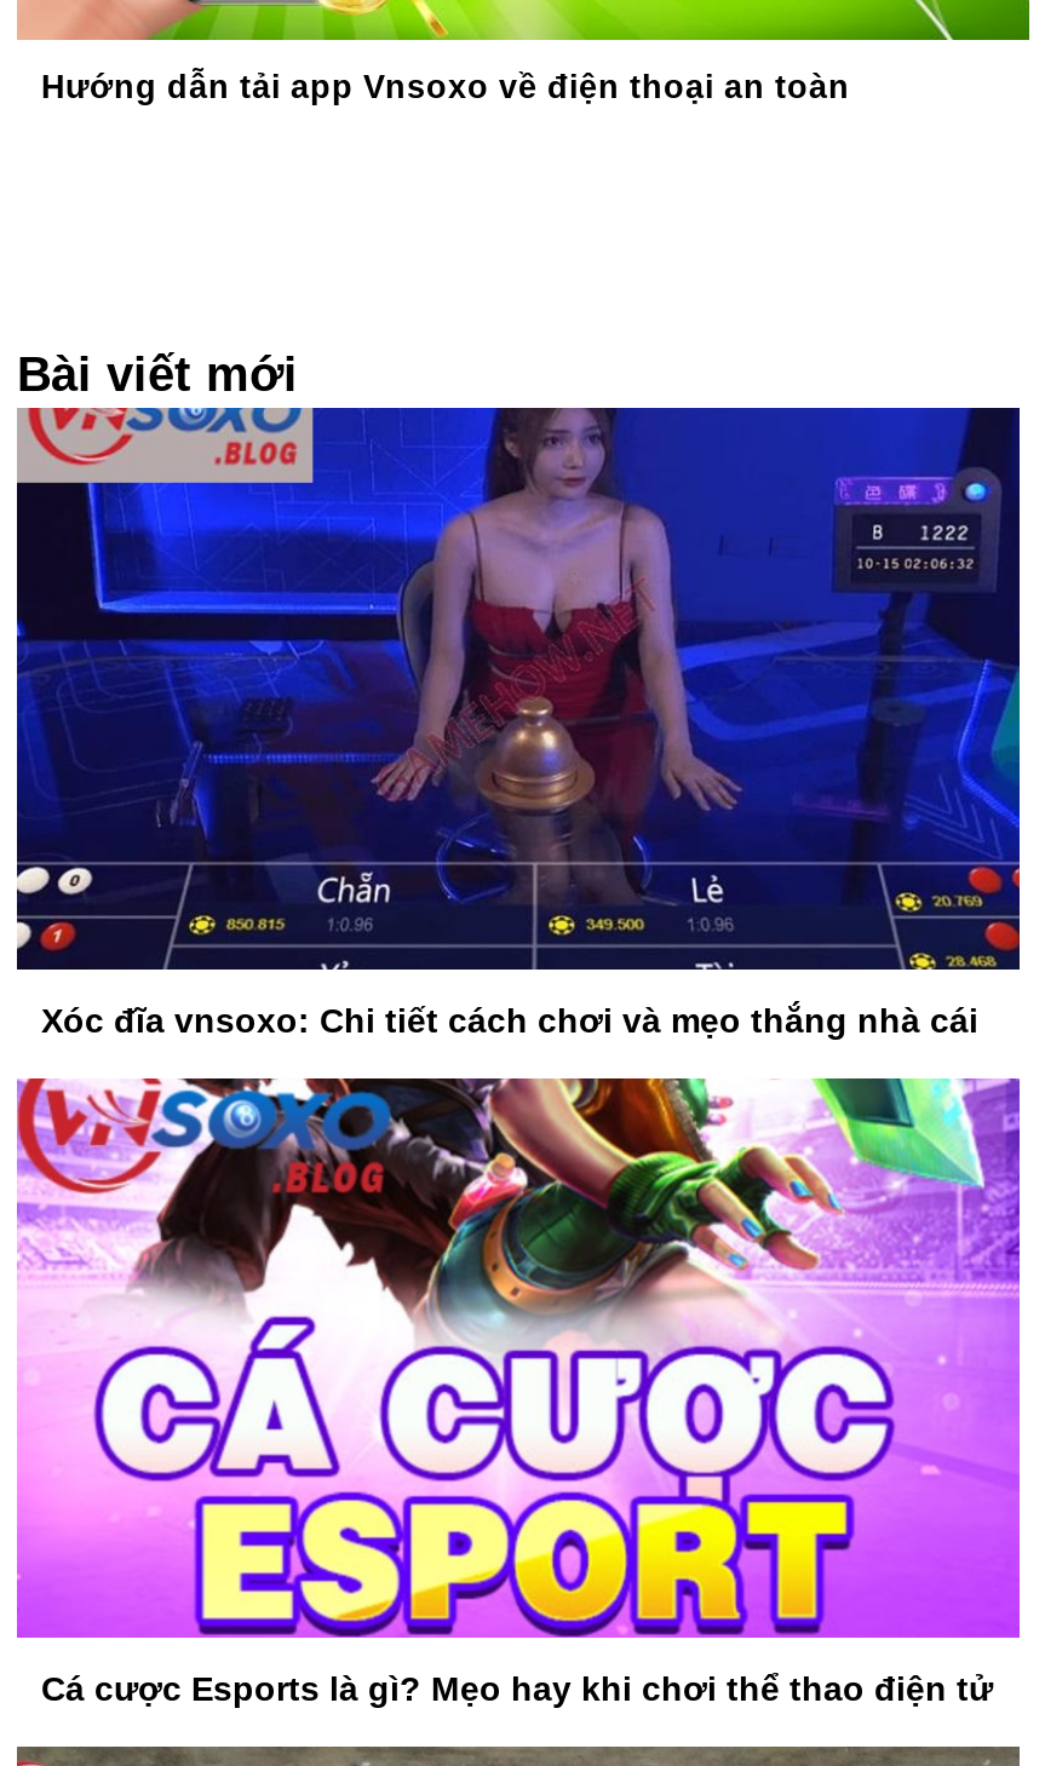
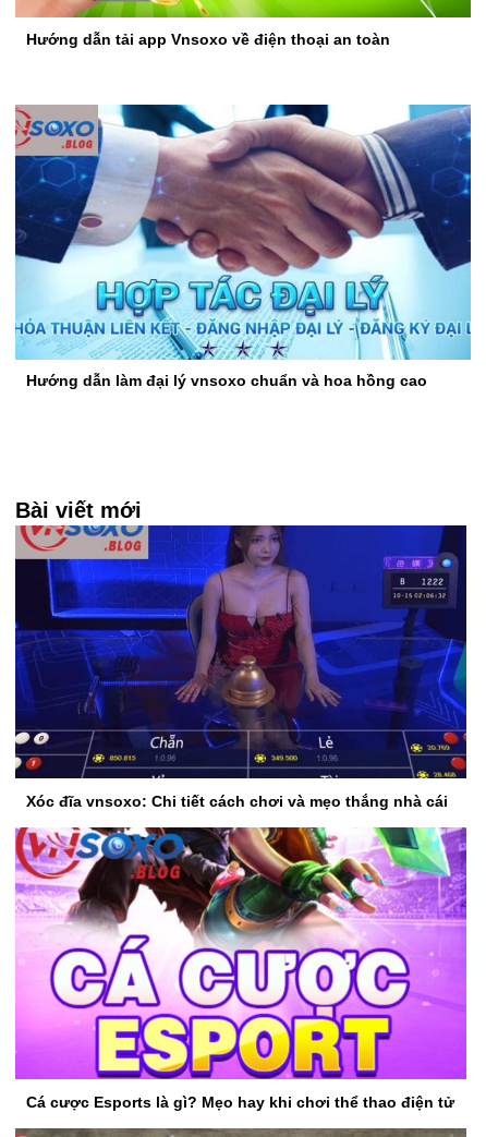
none -> [14,104,472,390] [image] | Hướng dẫn làm đại lý vnsoxo chuẩn và hoa hồng cao

